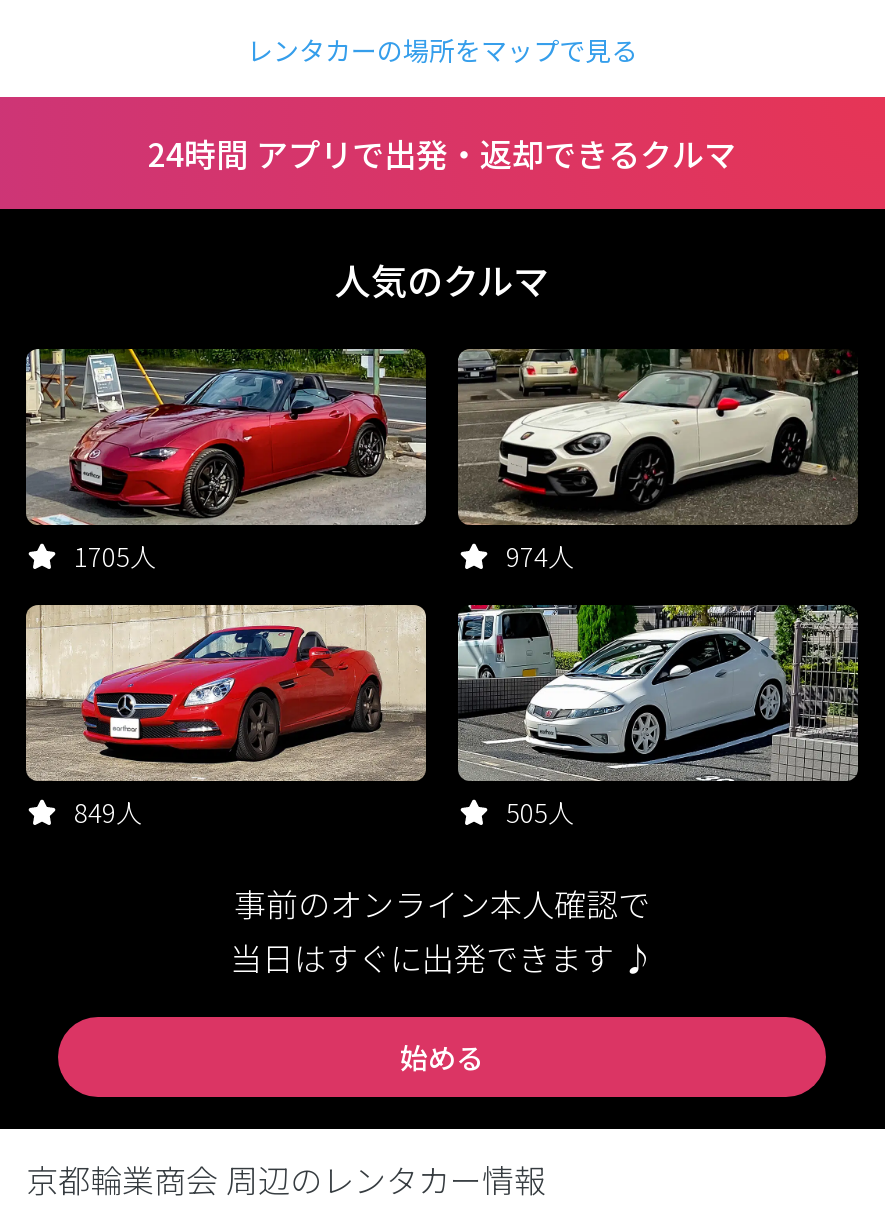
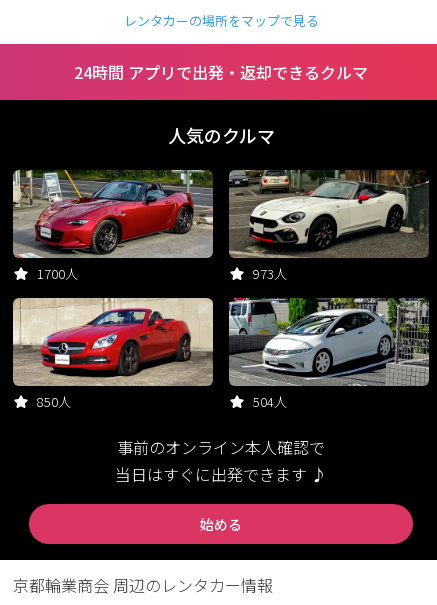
[74,537,156,575] 1705人 -> [37,264,78,283] 1700人
[506,537,574,575] 974人 -> [253,264,287,283] 973人
[74,793,142,831] 849人 -> [37,392,71,411] 850人
[506,793,574,831] 505人 -> [253,392,287,411] 504人

